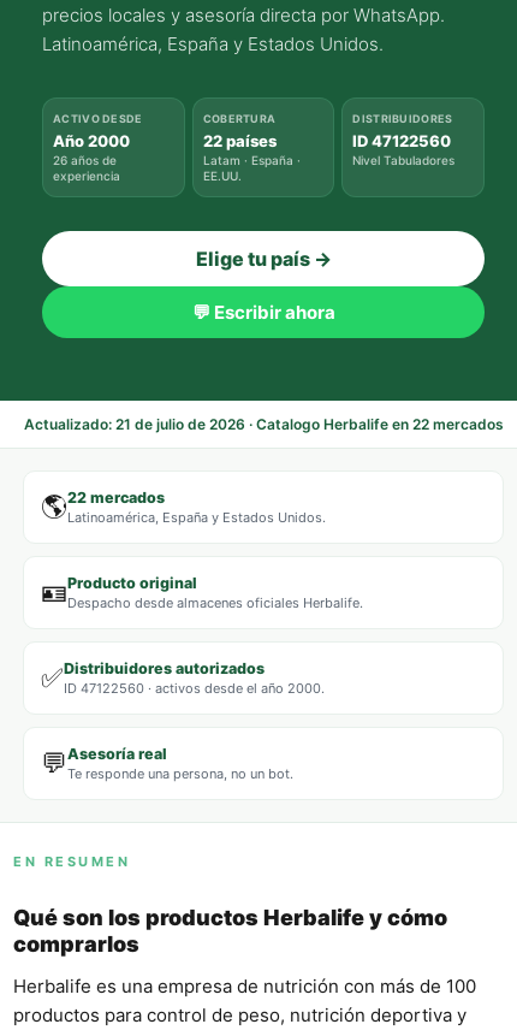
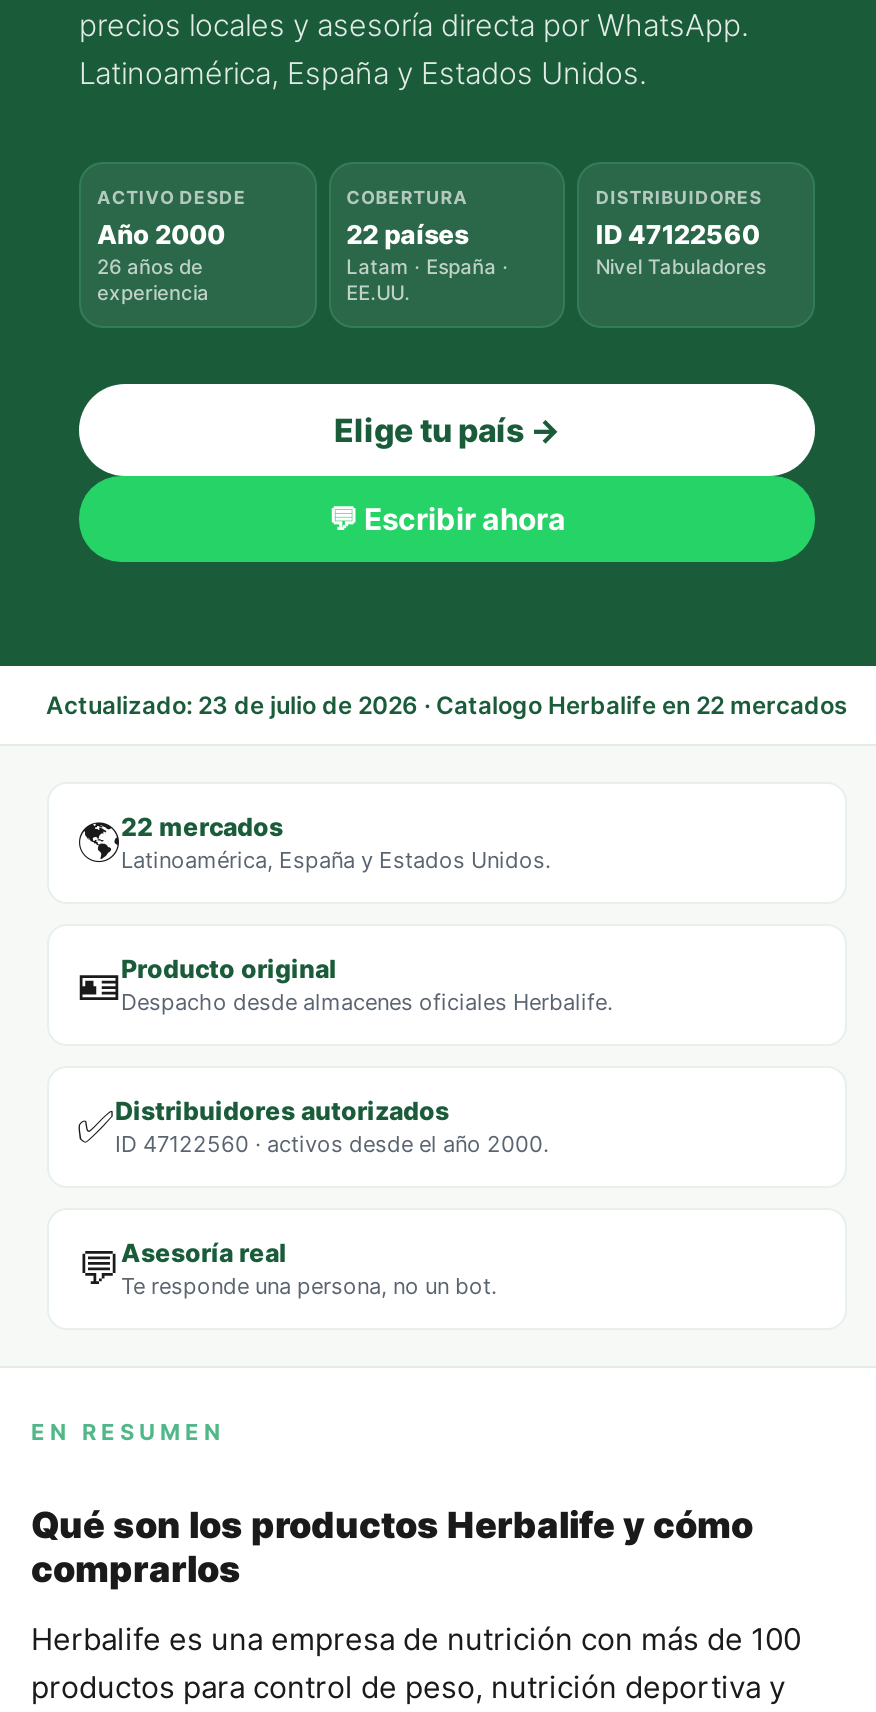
[23,415,503,433] Actualizado: 21 de julio de 2026 · Catalogo Herbalife en 22 mercados -> [46,690,848,720] Actualizado: 23 de julio de 2026 · Catalogo Herbalife en 22 mercados

